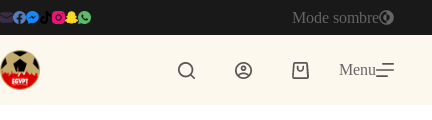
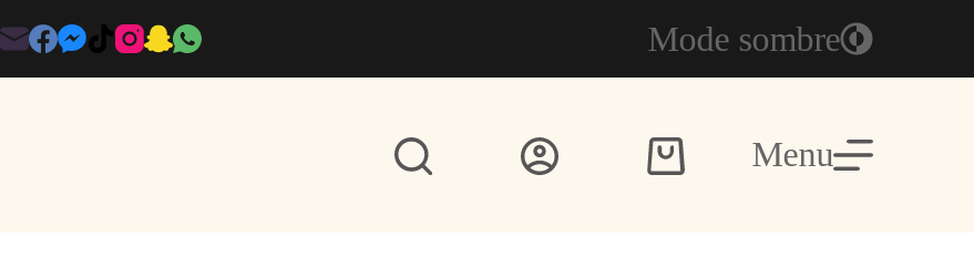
[3,55,41,91] [image] -> none

